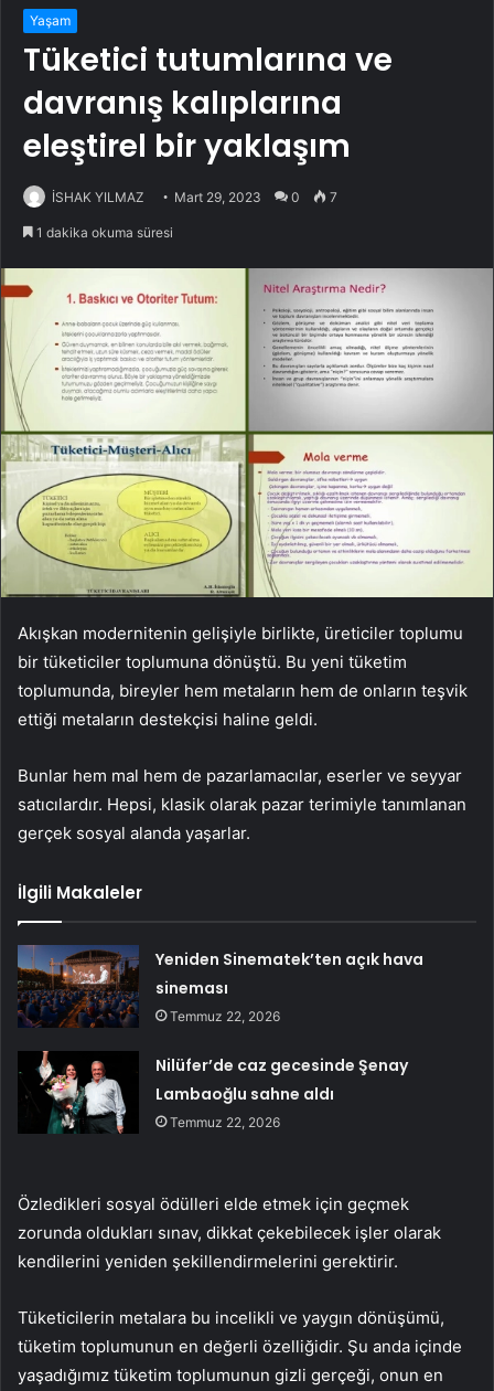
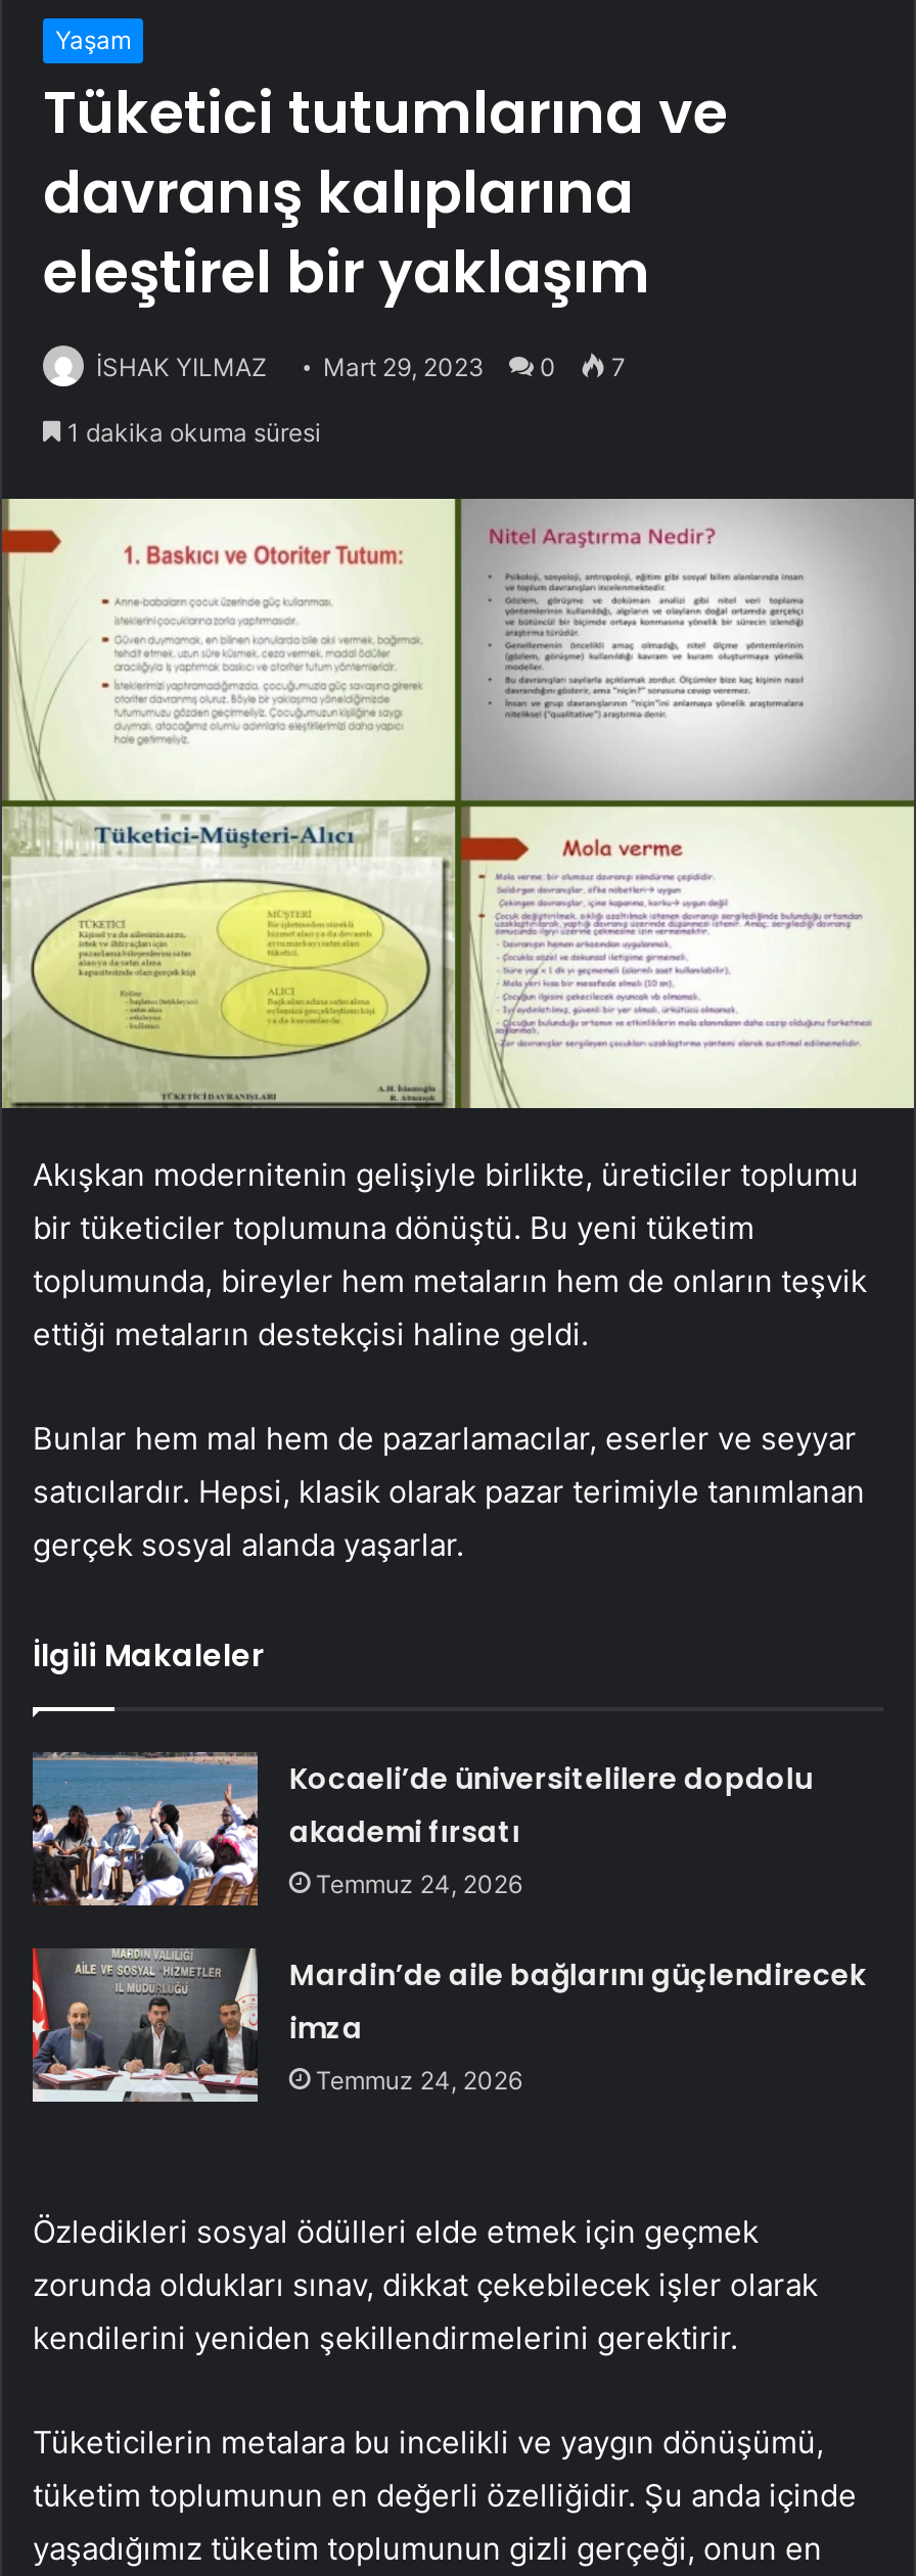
[18,945,424,1028] [image] | Yeniden Sinematek’ten açık hava | sineması | Temmuz 22, 2026 -> [31,1750,812,1907] [image] | Kocaeli’de üniversitelilere dopdolu | akademi fırsatı | Temmuz 24, 2026
[18,1051,408,1134] [image] | Nilüfer’de caz gecesinde Şenay | Lambaoğlu sahne aldı | Temmuz 22, 2026 -> [31,1946,865,2104] [image] | Mardin’de aile bağlarını güçlendirecek | imza | Temmuz 24, 2026

